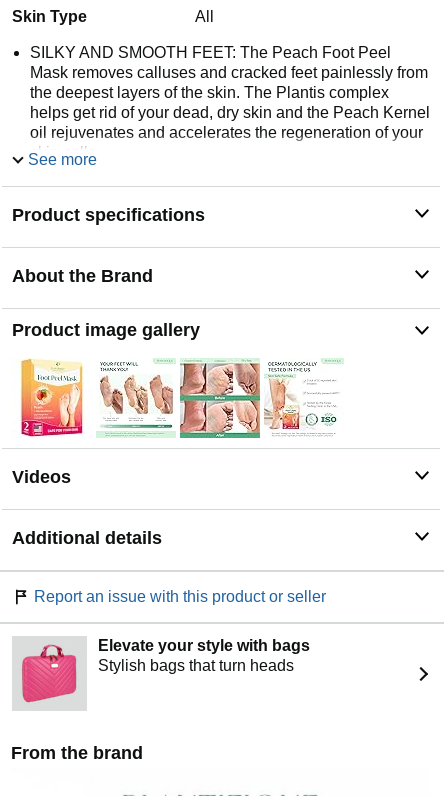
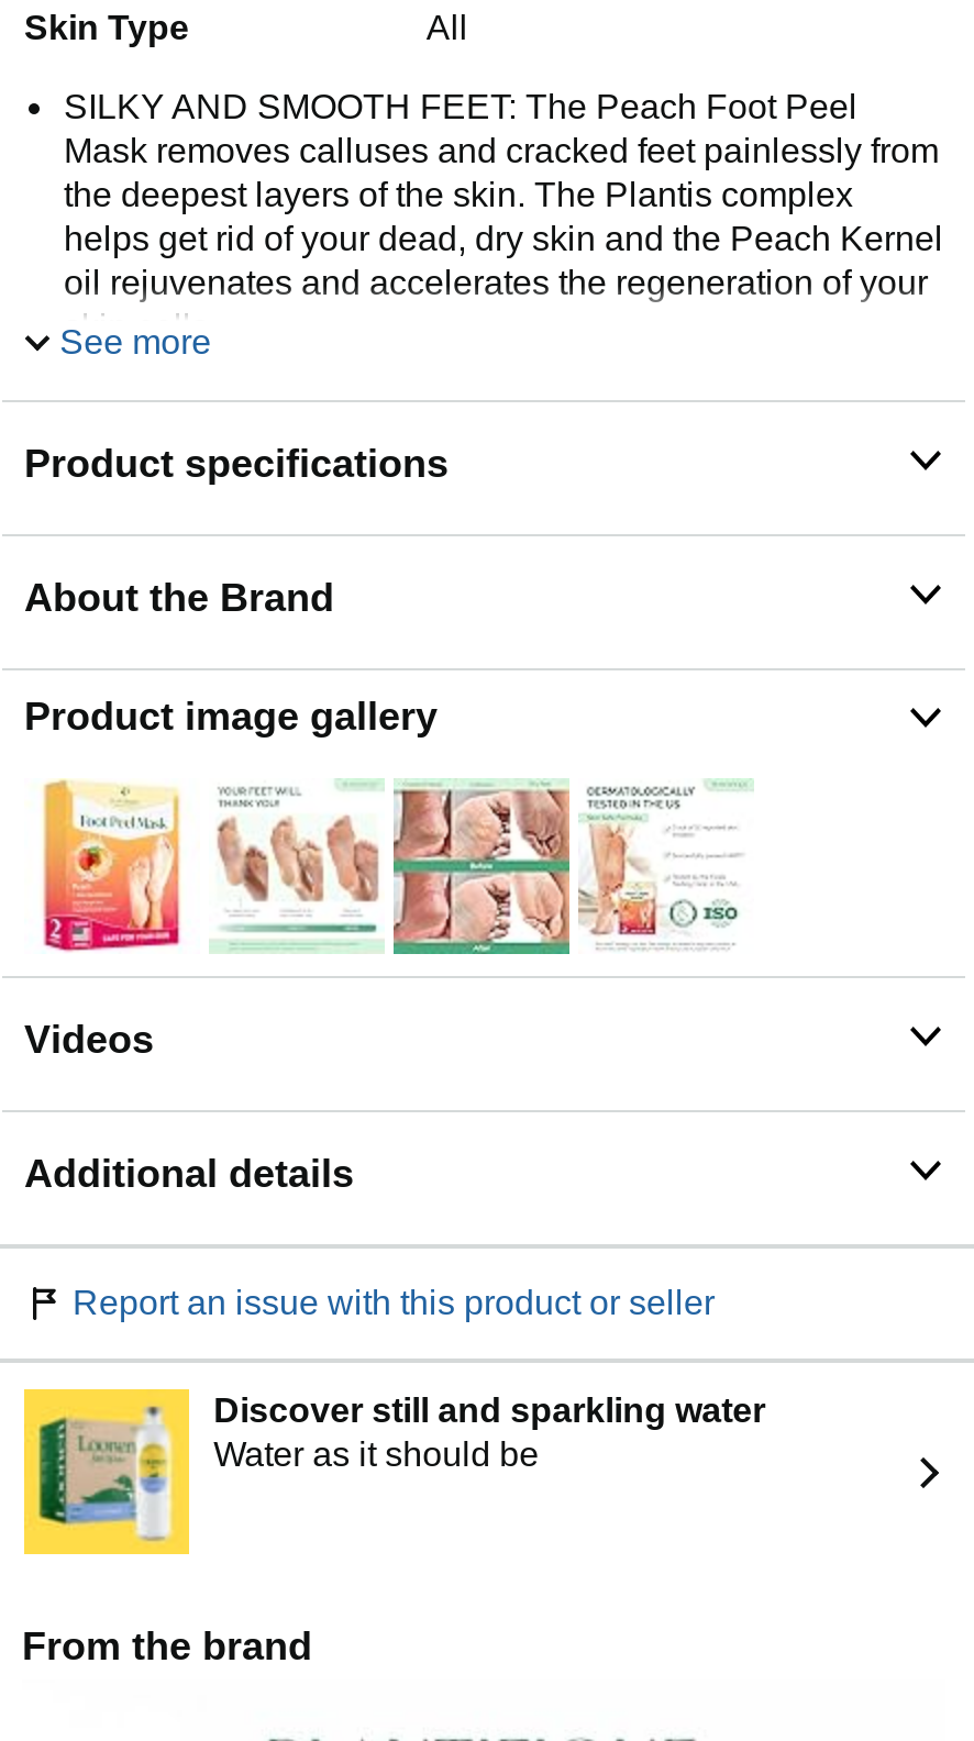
[12,636,310,711] [image] | Elevate your style with bags | Stylish bags that turn heads -> [22,1387,766,1556] [image] | Discover still and sparkling water | Water as it should be

